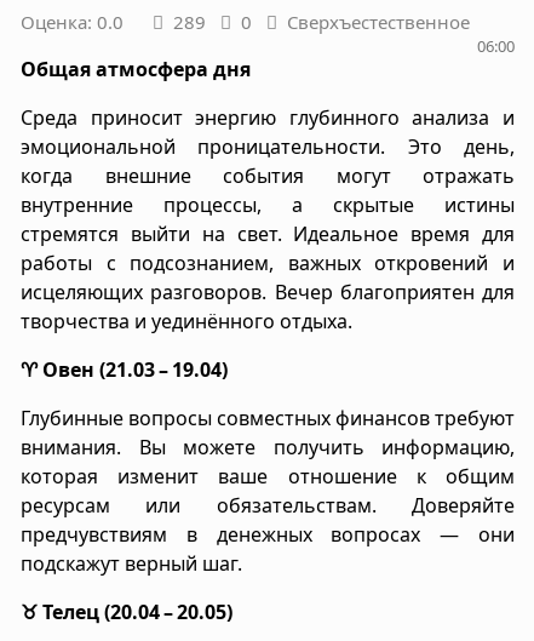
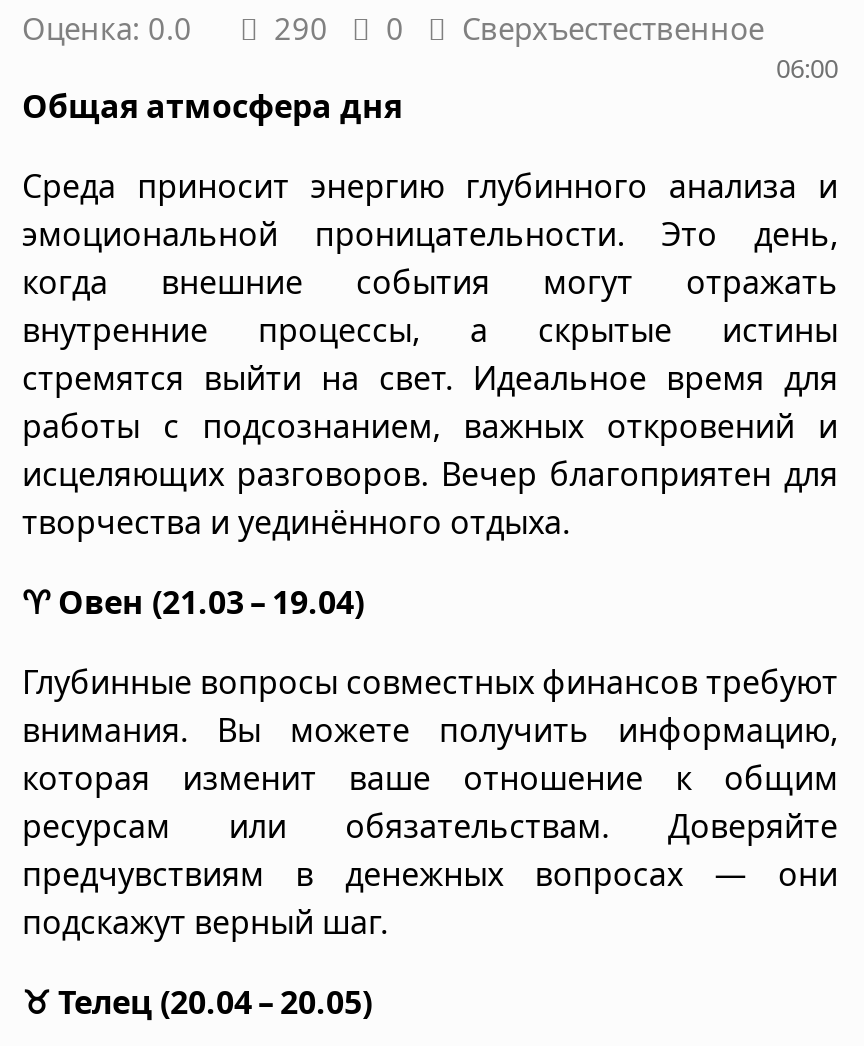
[21,10,470,34] Оценка: 0.0 289 0 Сверхъестественное -> [22,8,764,48] Оценка: 0.0 290 0 Сверхъестественное

